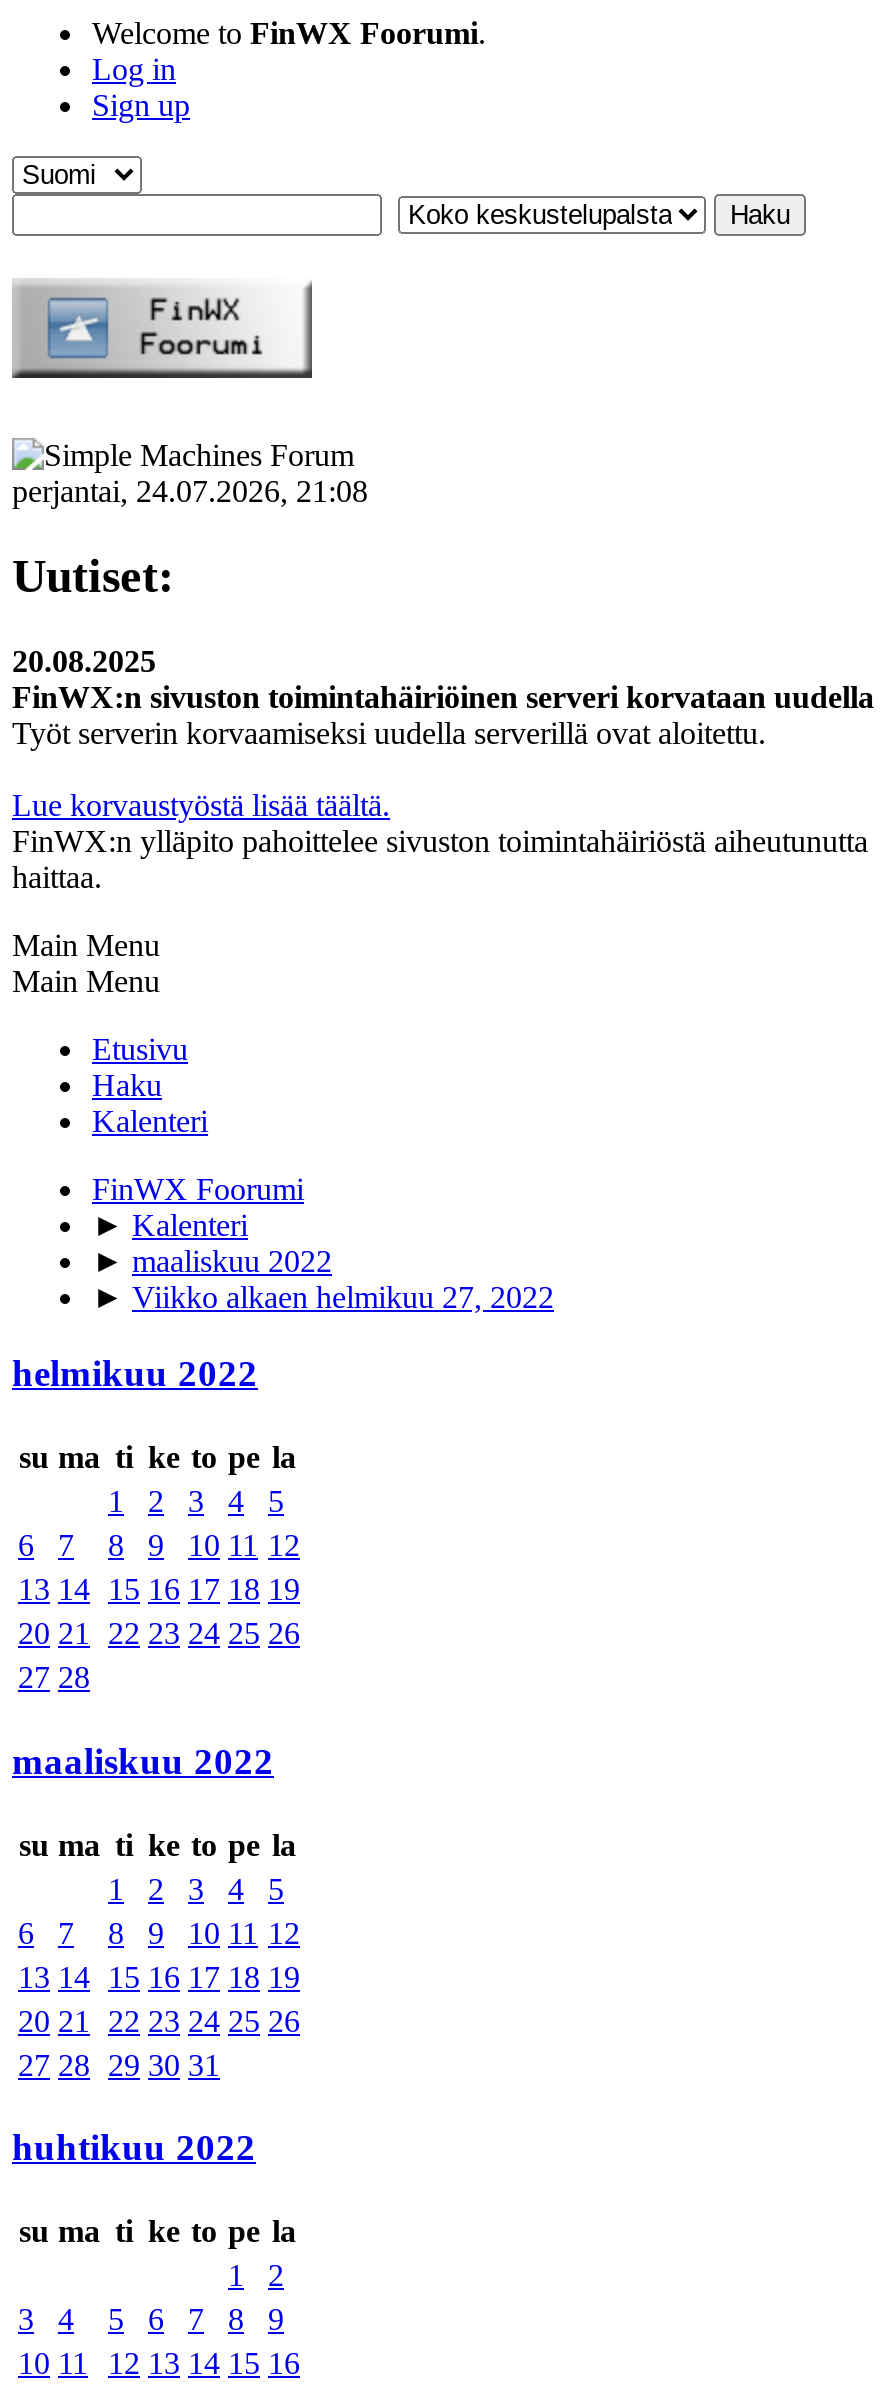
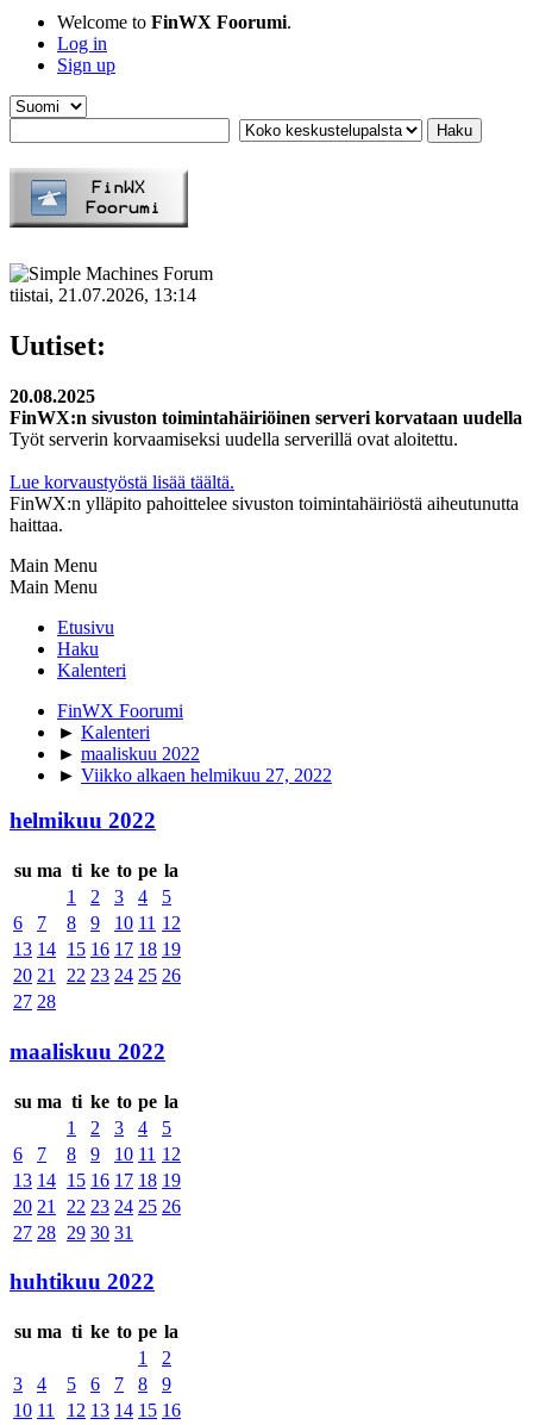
[12,474,368,508] perjantai, 24.07.2026, 21:08 -> [10,285,196,305] tiistai, 21.07.2026, 13:14

